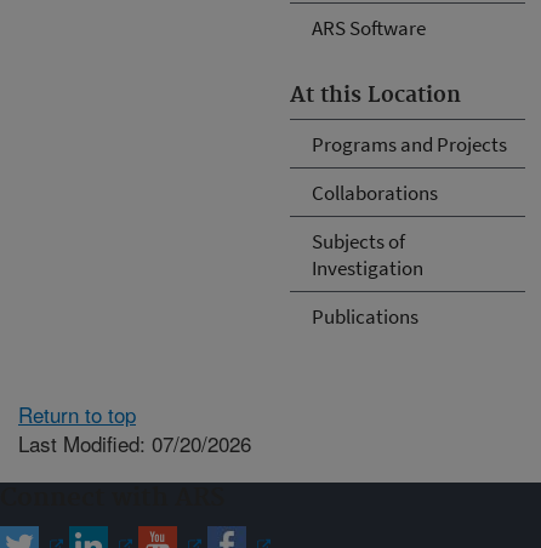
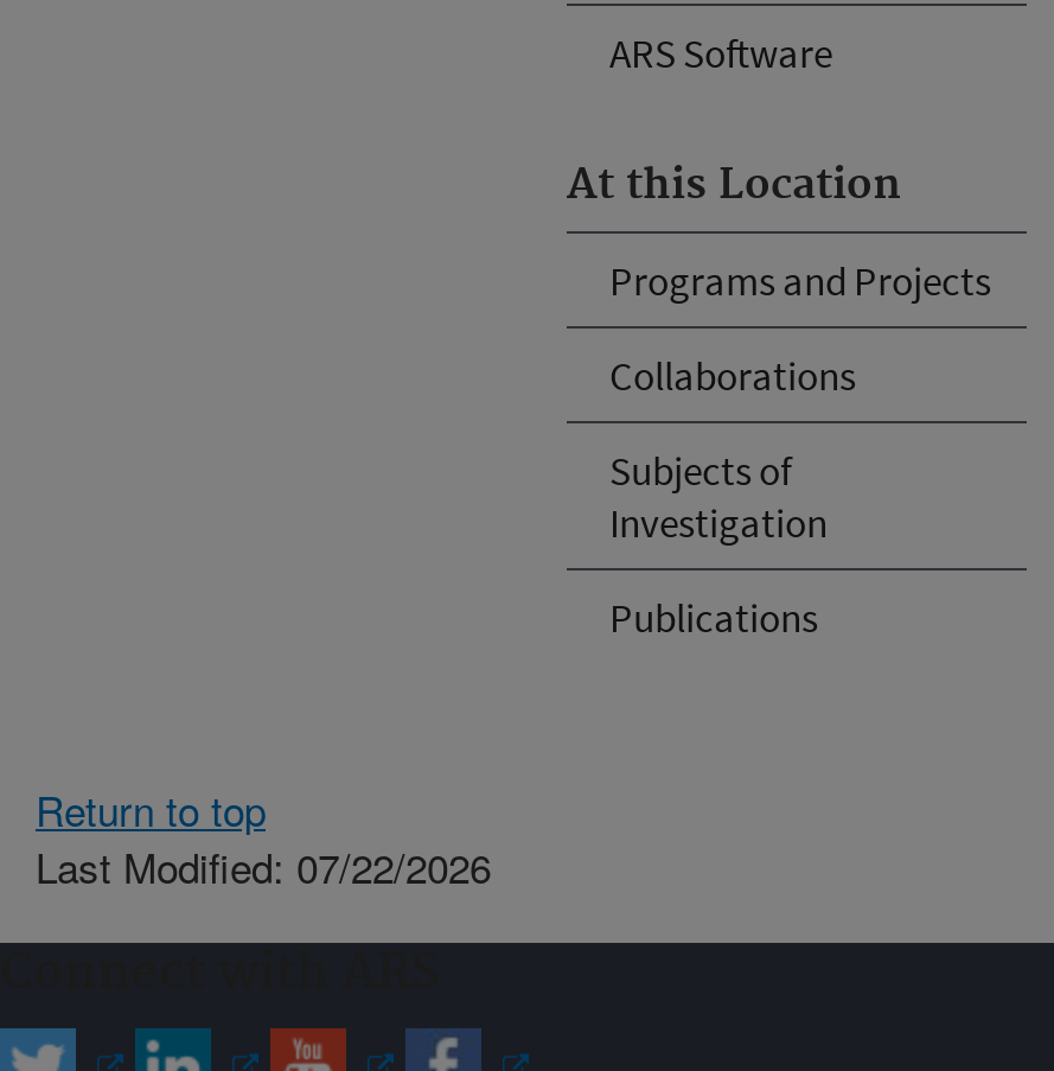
[18,428,251,458] Last Modified: 07/20/2026 -> [36,836,491,895] Last Modified: 07/22/2026

